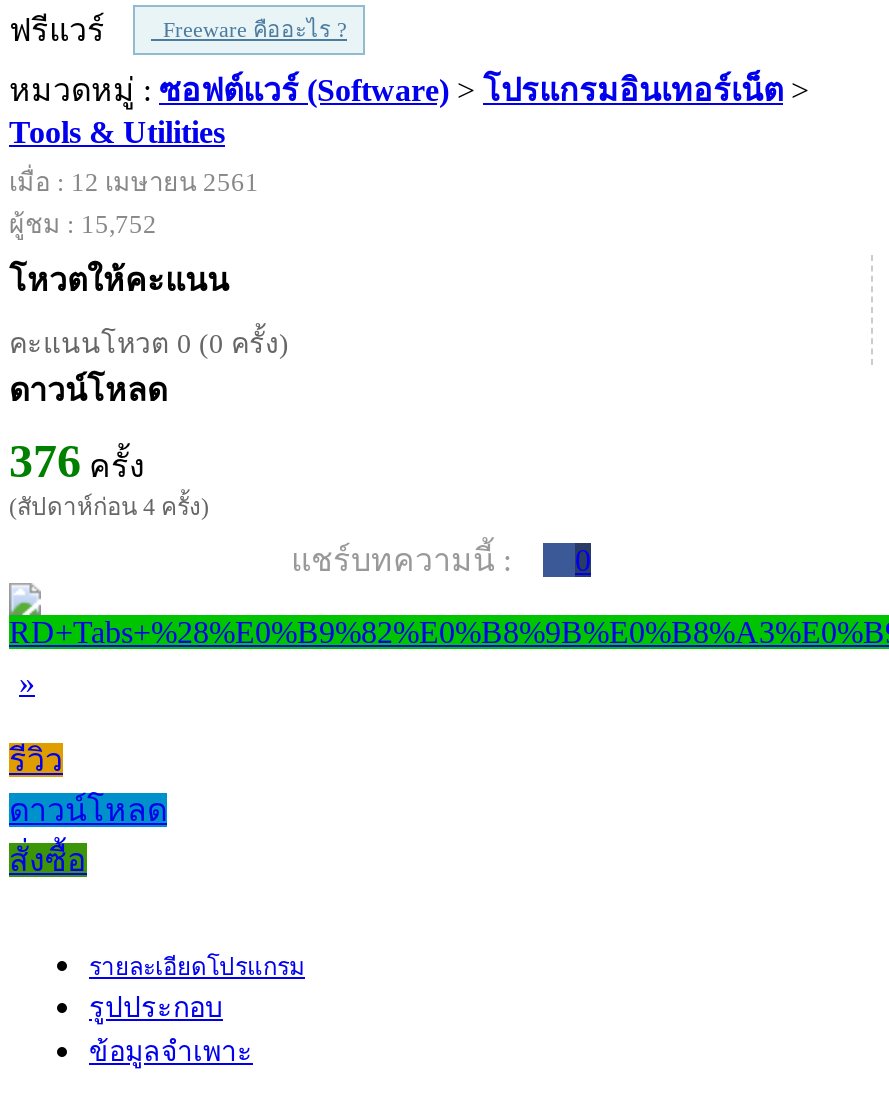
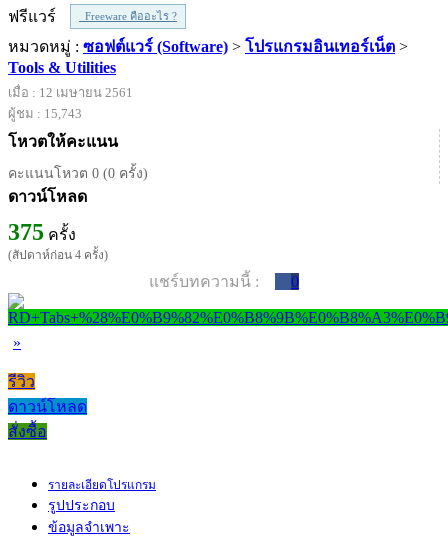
[9,210,157,240] ผู้ชม : 15,752 -> [8,106,82,121] ผู้ชม : 15,743
[9,436,145,488] 376ครั้ง -> [8,219,76,245] 375ครั้ง

